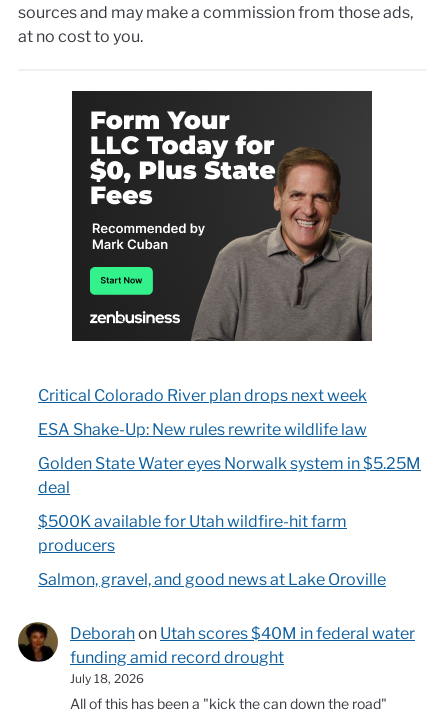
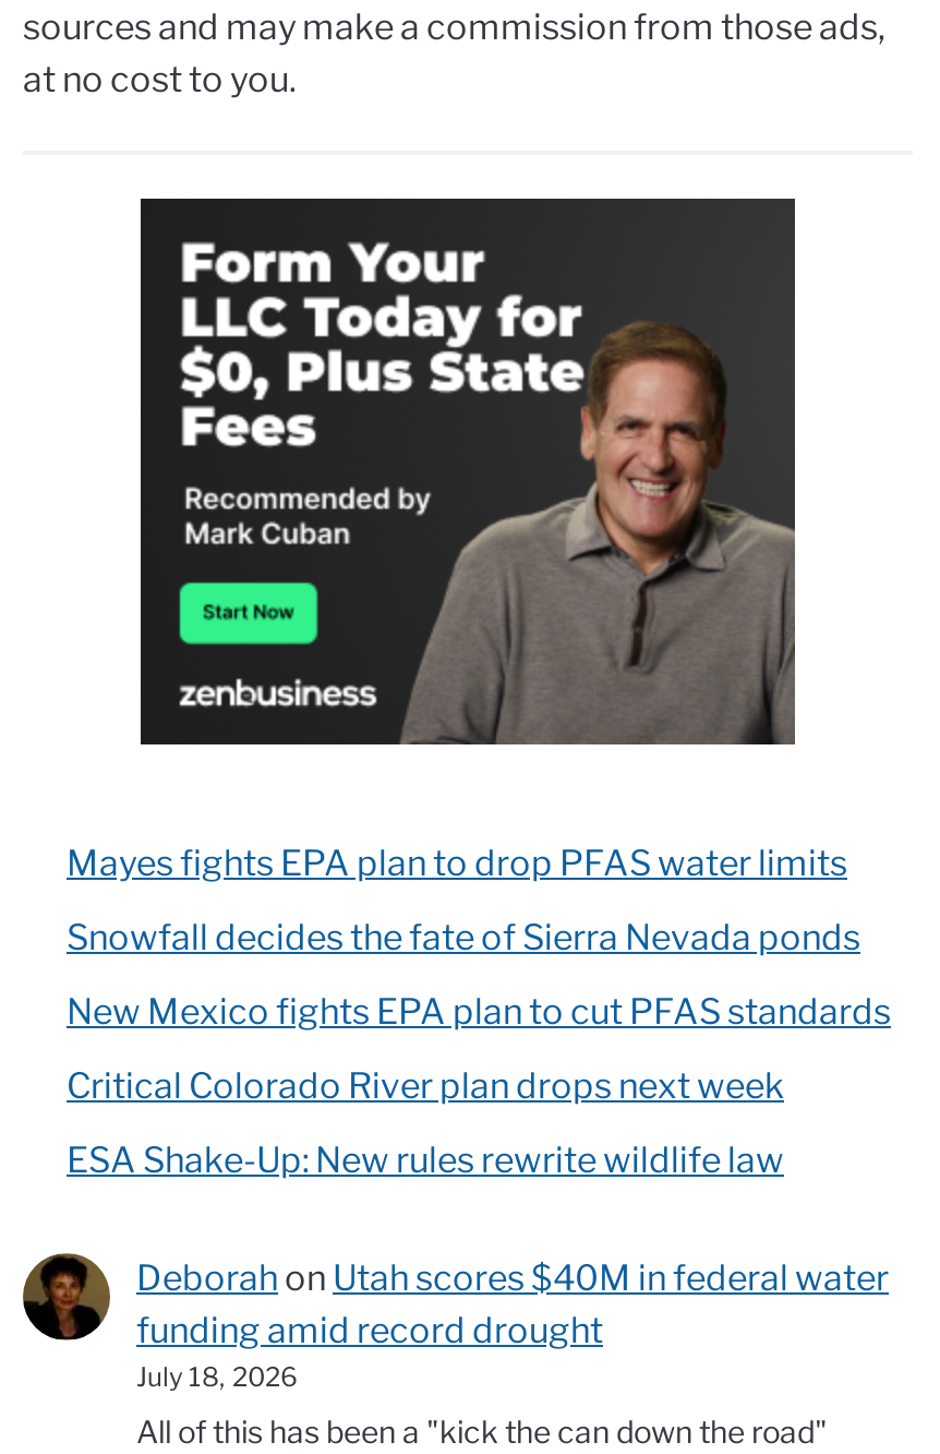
none -> [67,842,891,1032] Mayes fights EPA plan to drop PFAS water limits | Snowfall decides the fate of Sierra Nevada ponds | New Mexico fights EPA plan to cut PFAS standards
moved [38,386,367,439] -> [67,1065,784,1181]: Critical Colorado River plan drops next week | ESA Shake-Up: New rules rewrite wildlife law
[38,454,421,589] Golden State Water eyes Norwalk system in $5.25M | deal | $500K available for Utah wildfire-hit farm | producers | Salmon, gravel, and good news at Lake Oroville -> none

